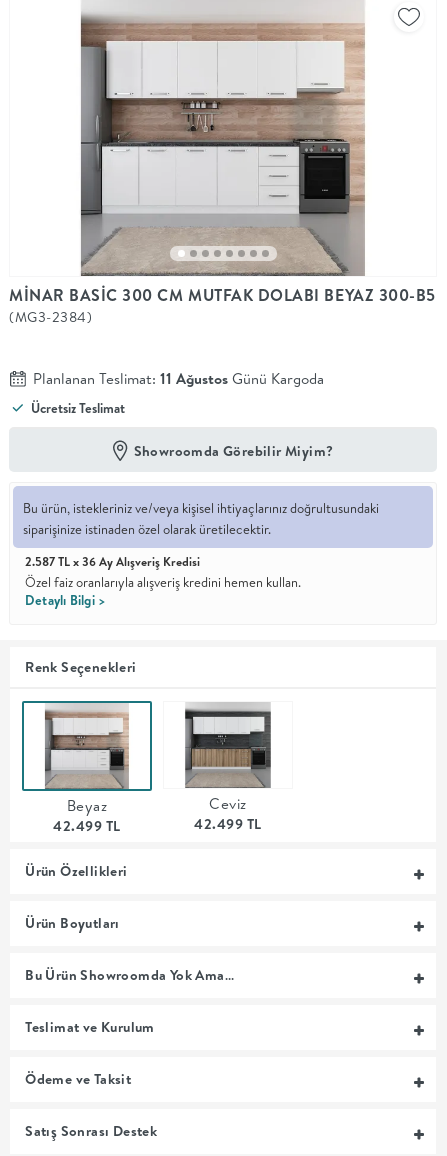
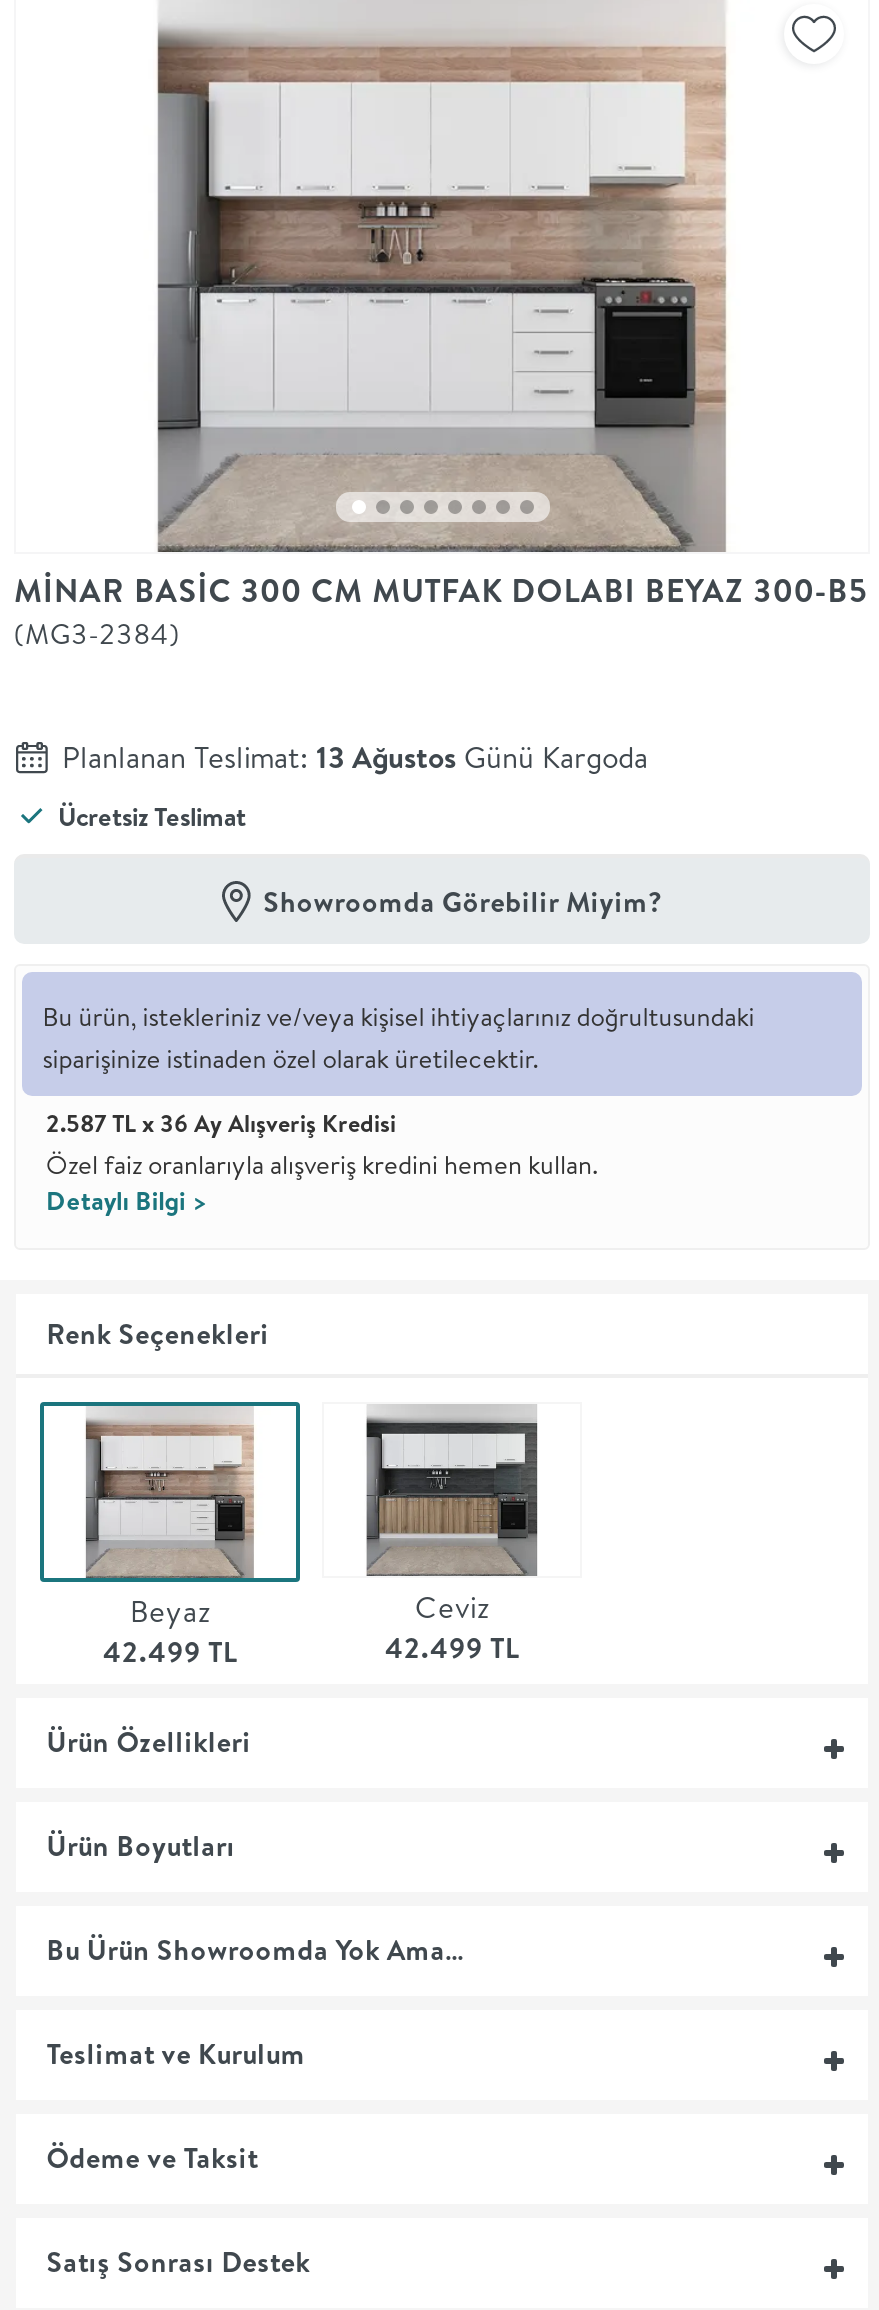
[33,368,324,389] Planlanan Teslimat: 11 Ağustos Günü Kargoda -> [62,736,648,778] Planlanan Teslimat: 13 Ağustos Günü Kargoda

